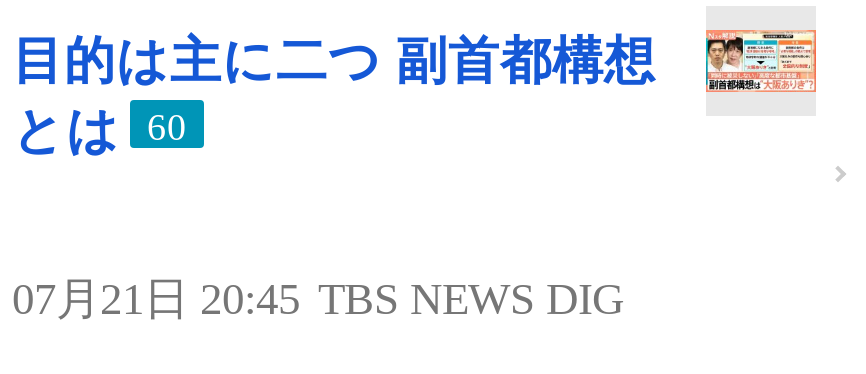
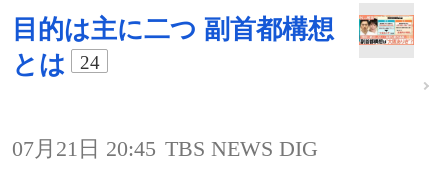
[12,102,187,160] とは 60 -> [12,50,99,79] とは 24

